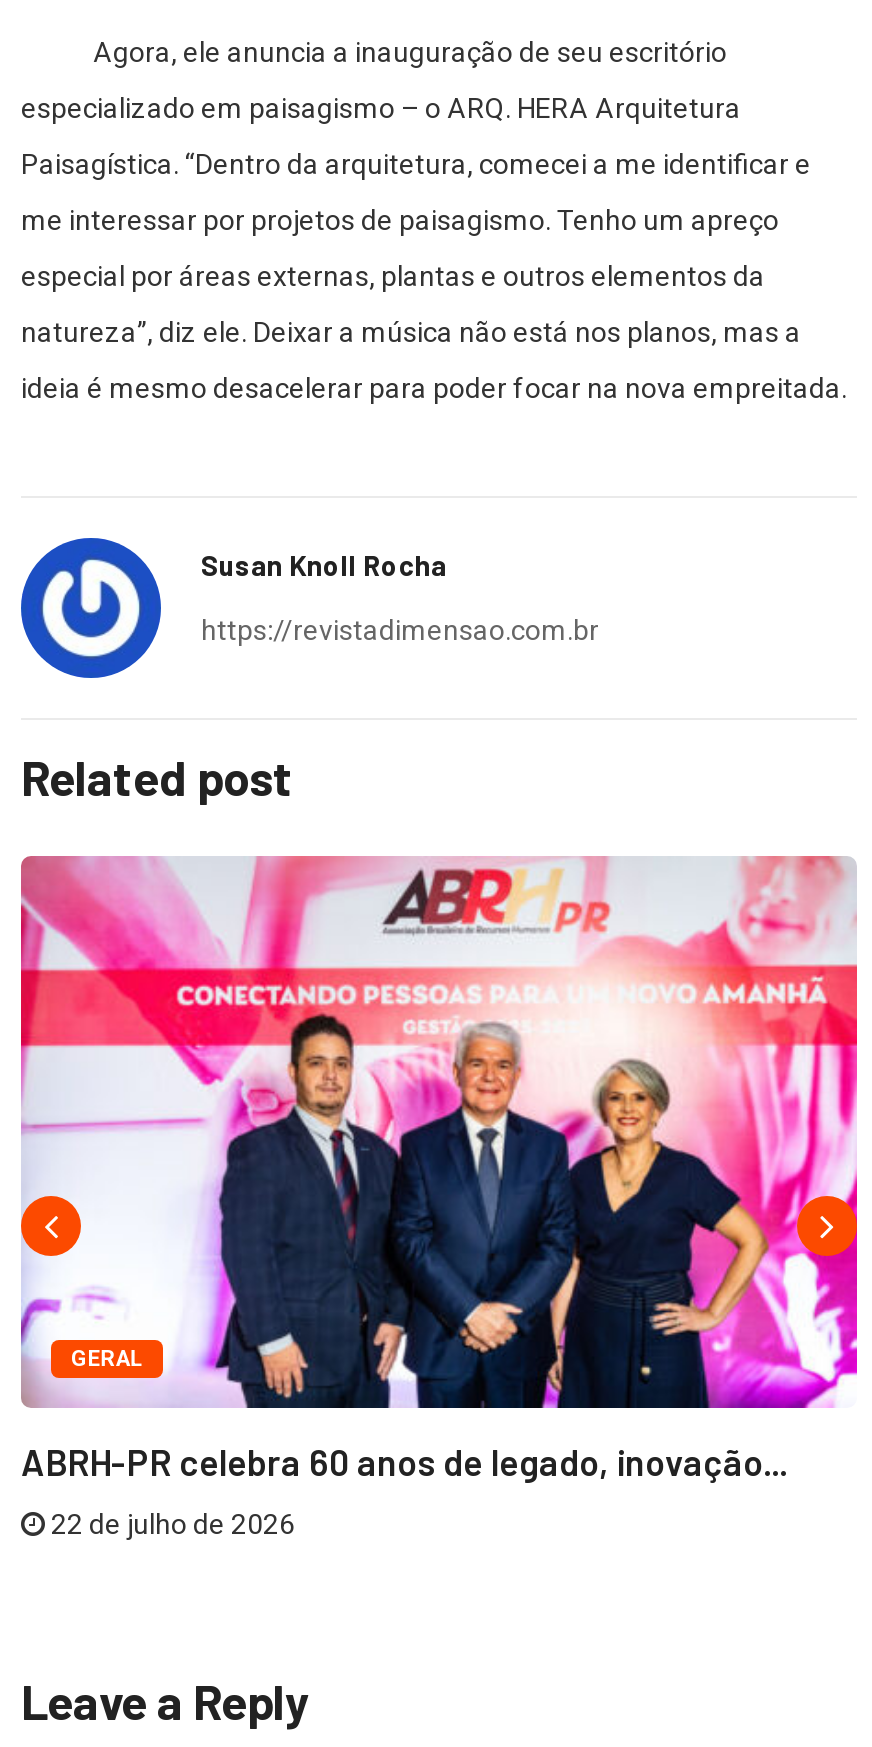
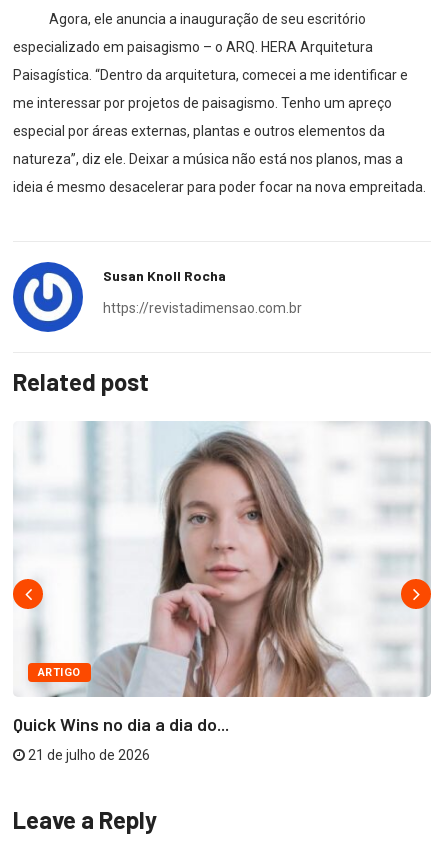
[19,854,859,1410] [image] | GERAL -> [12,421,432,697] [image] | ARTIGO
[21,1440,787,1484] ABRH-PR celebra 60 anos de legado, inovação... -> [13,713,229,735] Quick Wins no dia a dia do...
[45,1508,295,1540] 22 de julho de 2026 -> [25,747,150,763] 21 de julho de 2026

